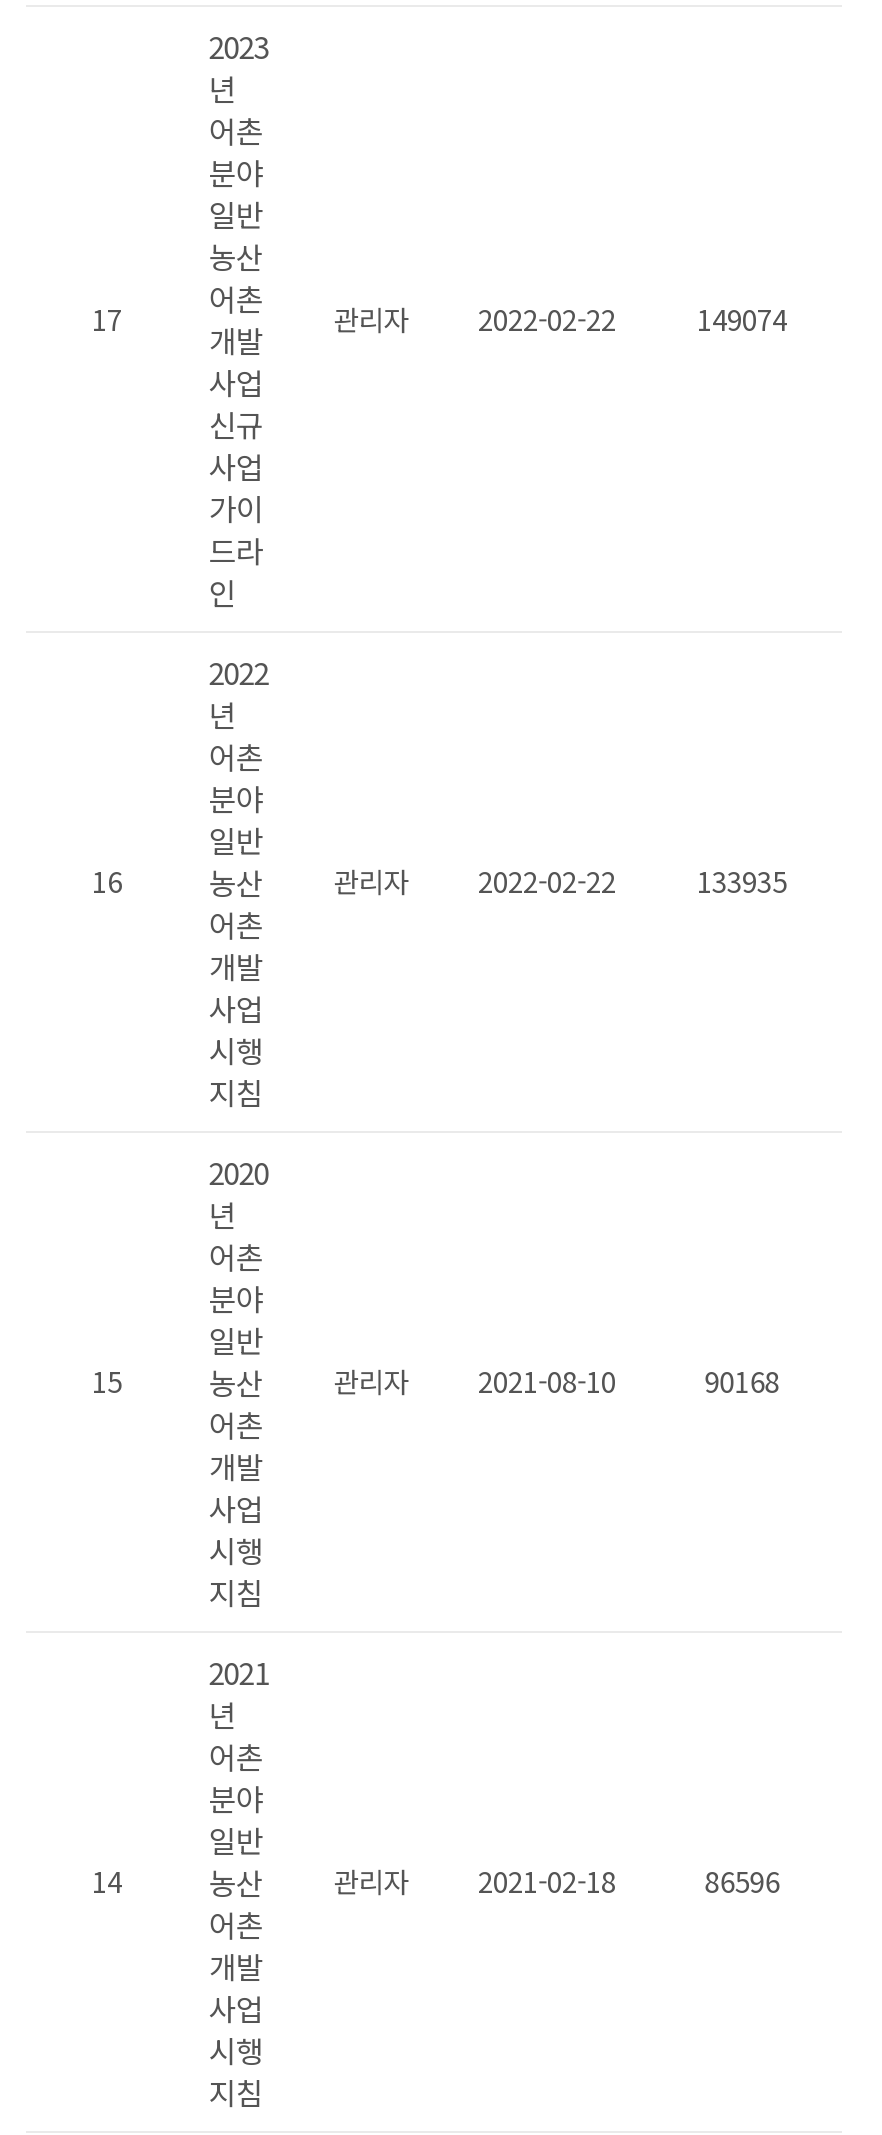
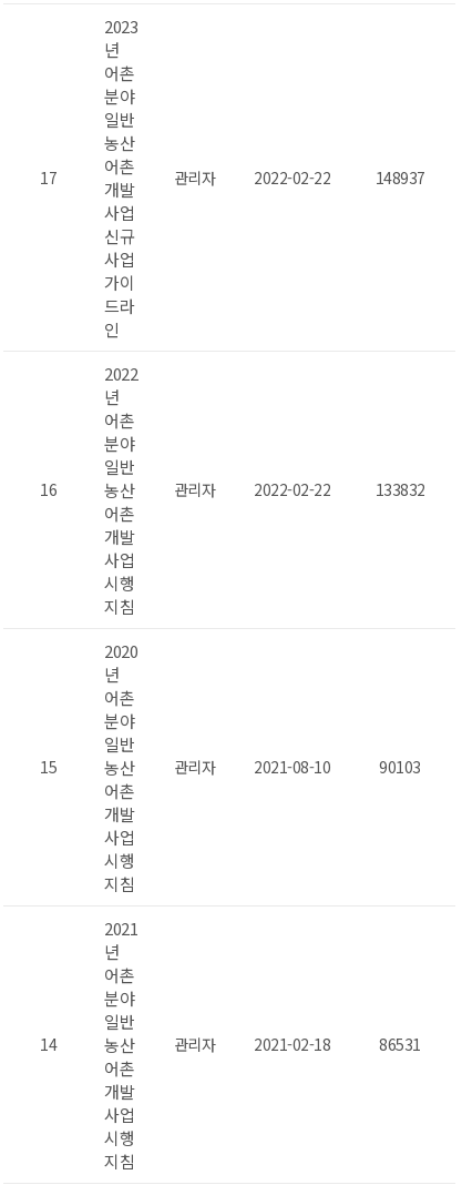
[697,299,787,339] 149074 -> [375,166,425,189] 148937
[697,861,787,901] 133935 -> [375,478,425,500] 133832
[704,1361,780,1401] 90168 -> [379,756,421,778] 90103
[704,1861,780,1901] 86596 -> [379,1033,421,1055] 86531

